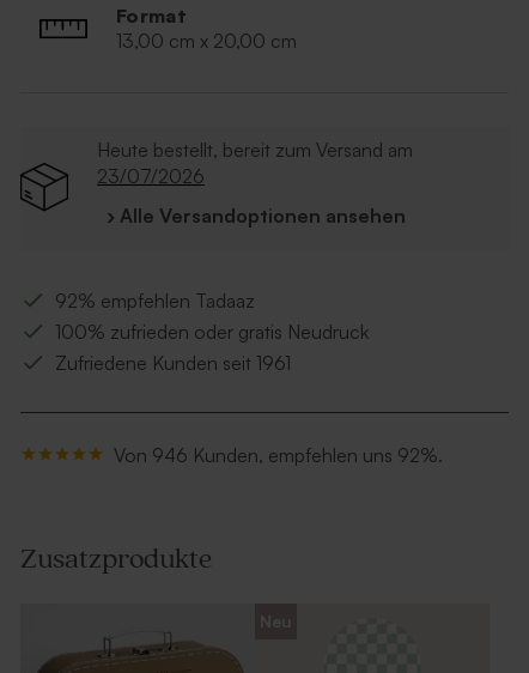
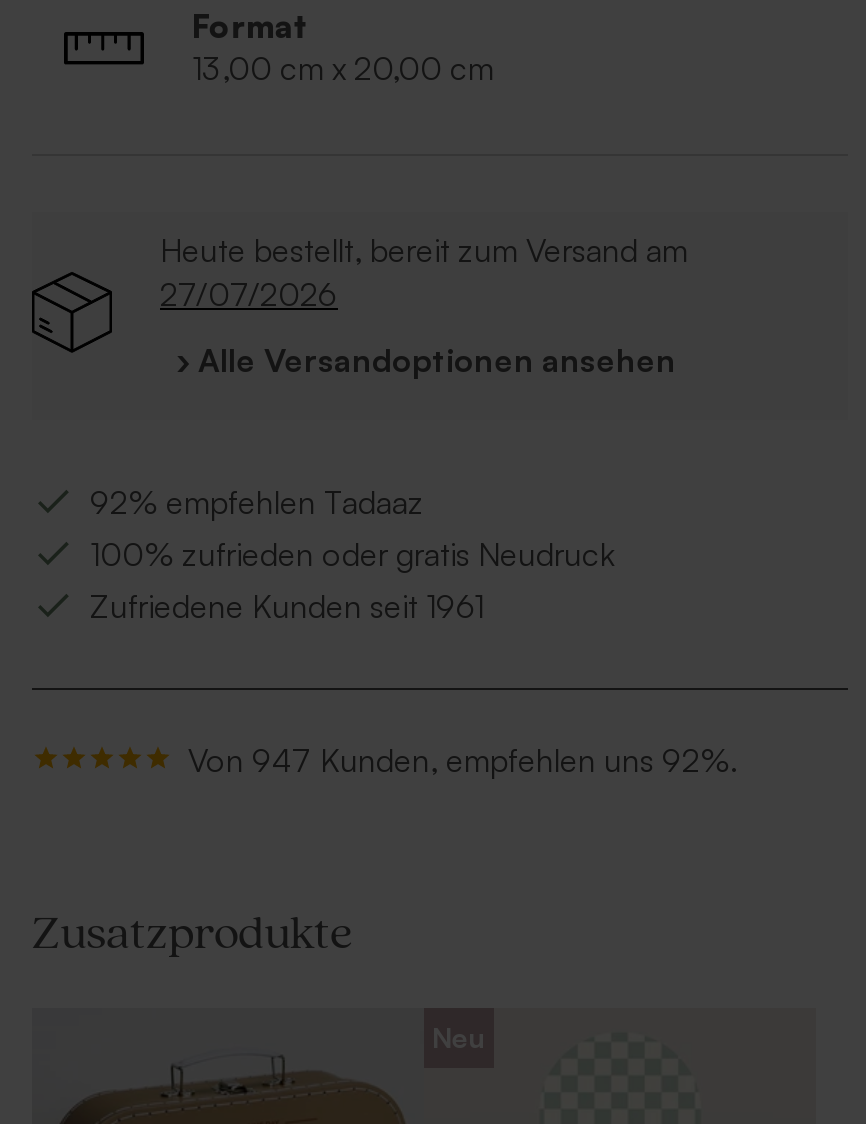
[97,164,205,188] 23/07/2026 -> [160,275,338,315] 27/07/2026
[114,443,443,467] Von 946 Kunden, empfehlen uns 92%. -> [188,741,738,781] Von 947 Kunden, empfehlen uns 92%.

